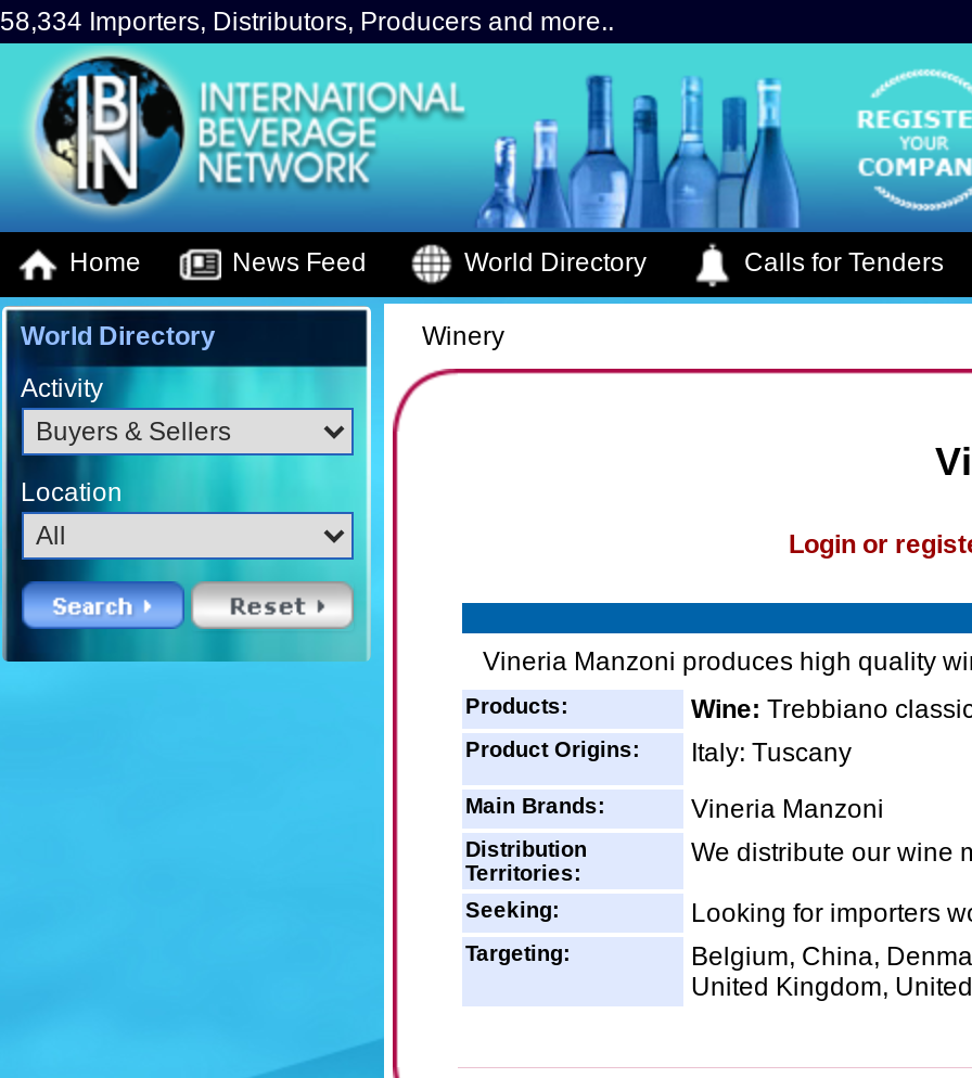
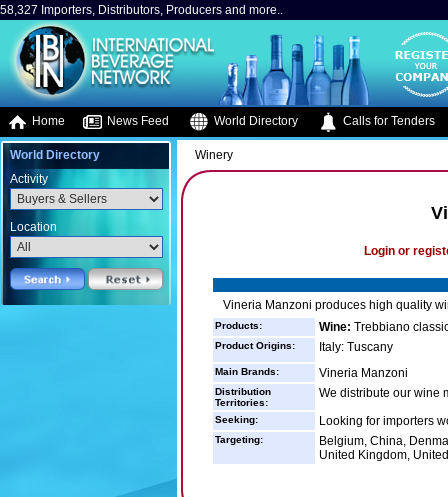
[0,7,614,37] 58,334 Importers, Distributors, Producers and more.. -> [0,3,283,17] 58,327 Importers, Distributors, Producers and more..

